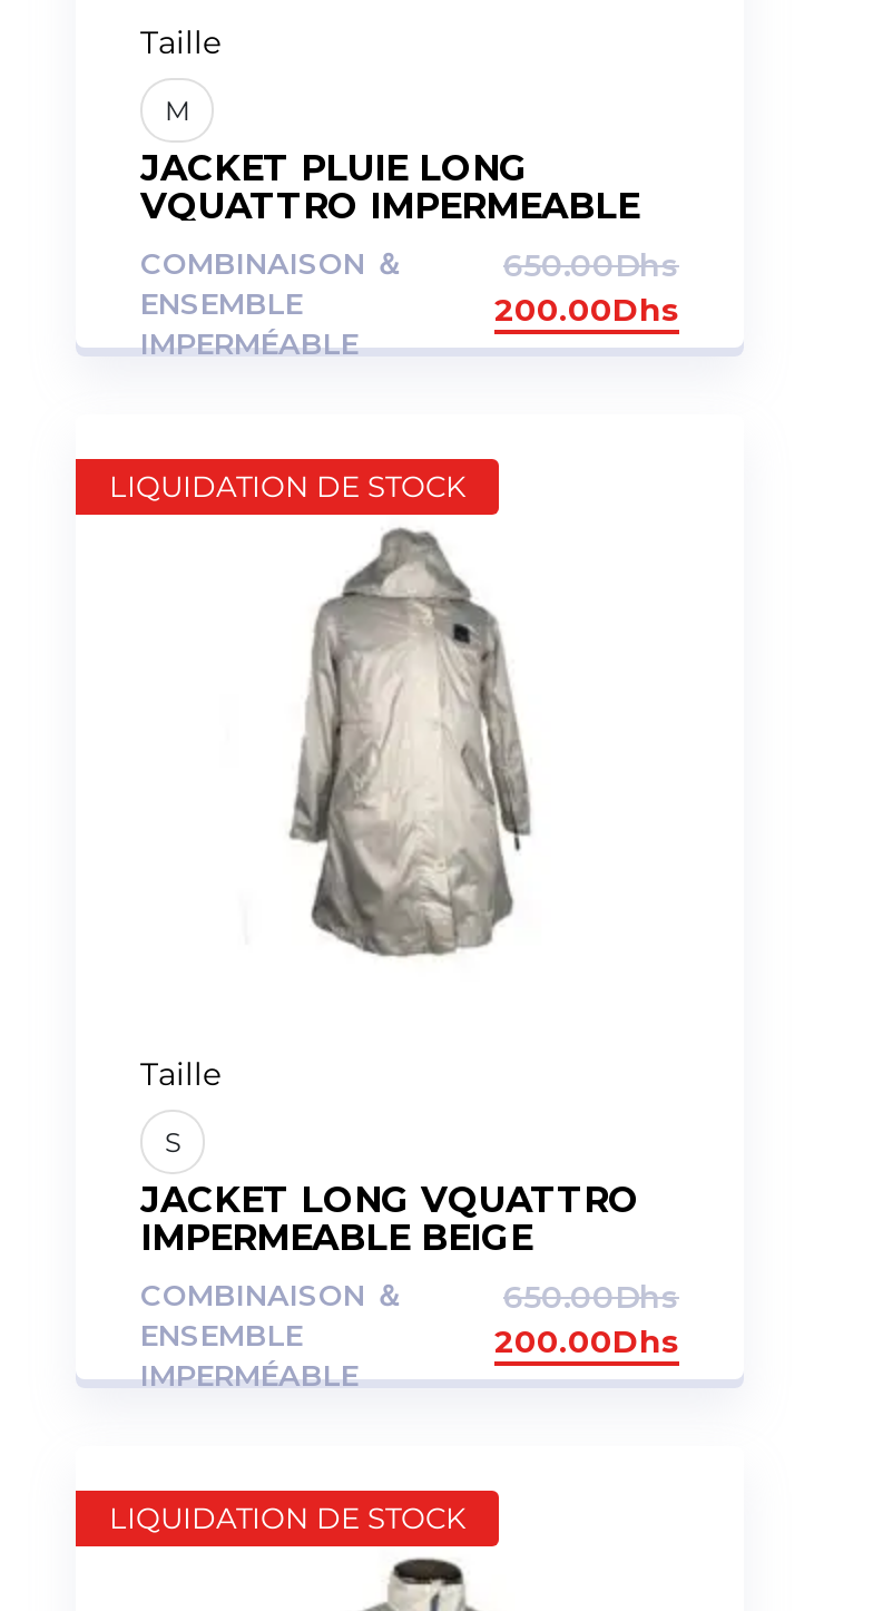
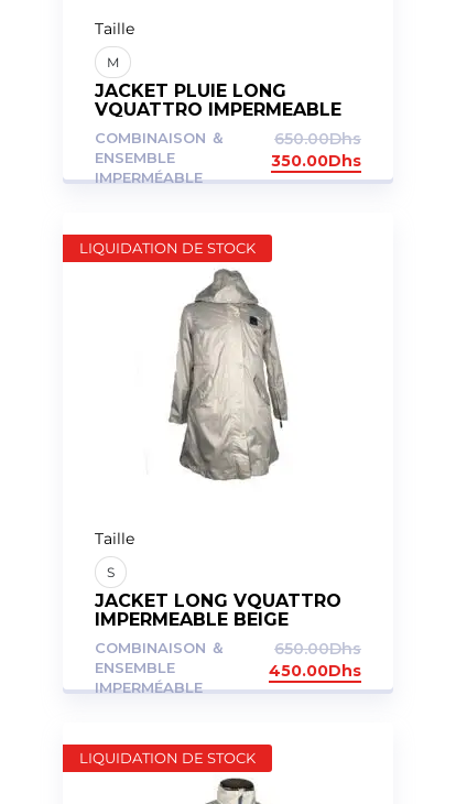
[494,290,679,330] 200.00Dhs -> [271,151,361,171] 350.00Dhs
[494,1321,679,1361] 200.00Dhs -> [269,661,361,681] 450.00Dhs

